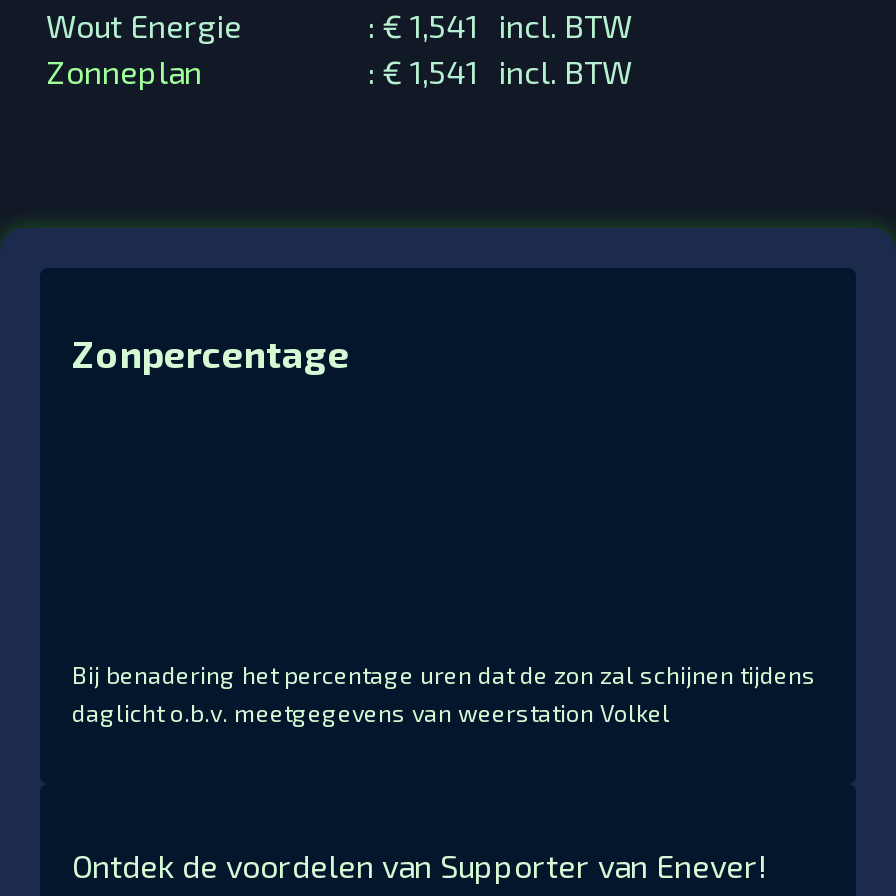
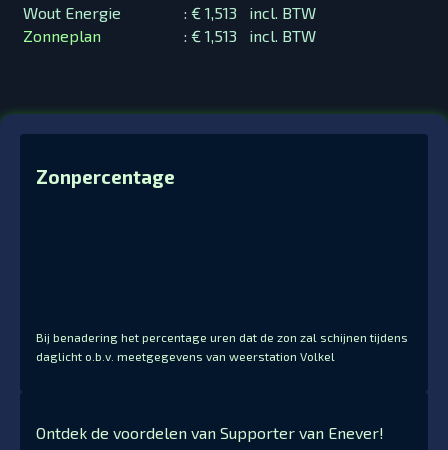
[368,6,632,44] : € 1,541 incl. BTW -> [184,3,316,22] : € 1,513 | incl. BTW
[368,52,632,90] : € 1,541 incl. BTW -> [184,26,316,45] : € 1,513 | incl. BTW

